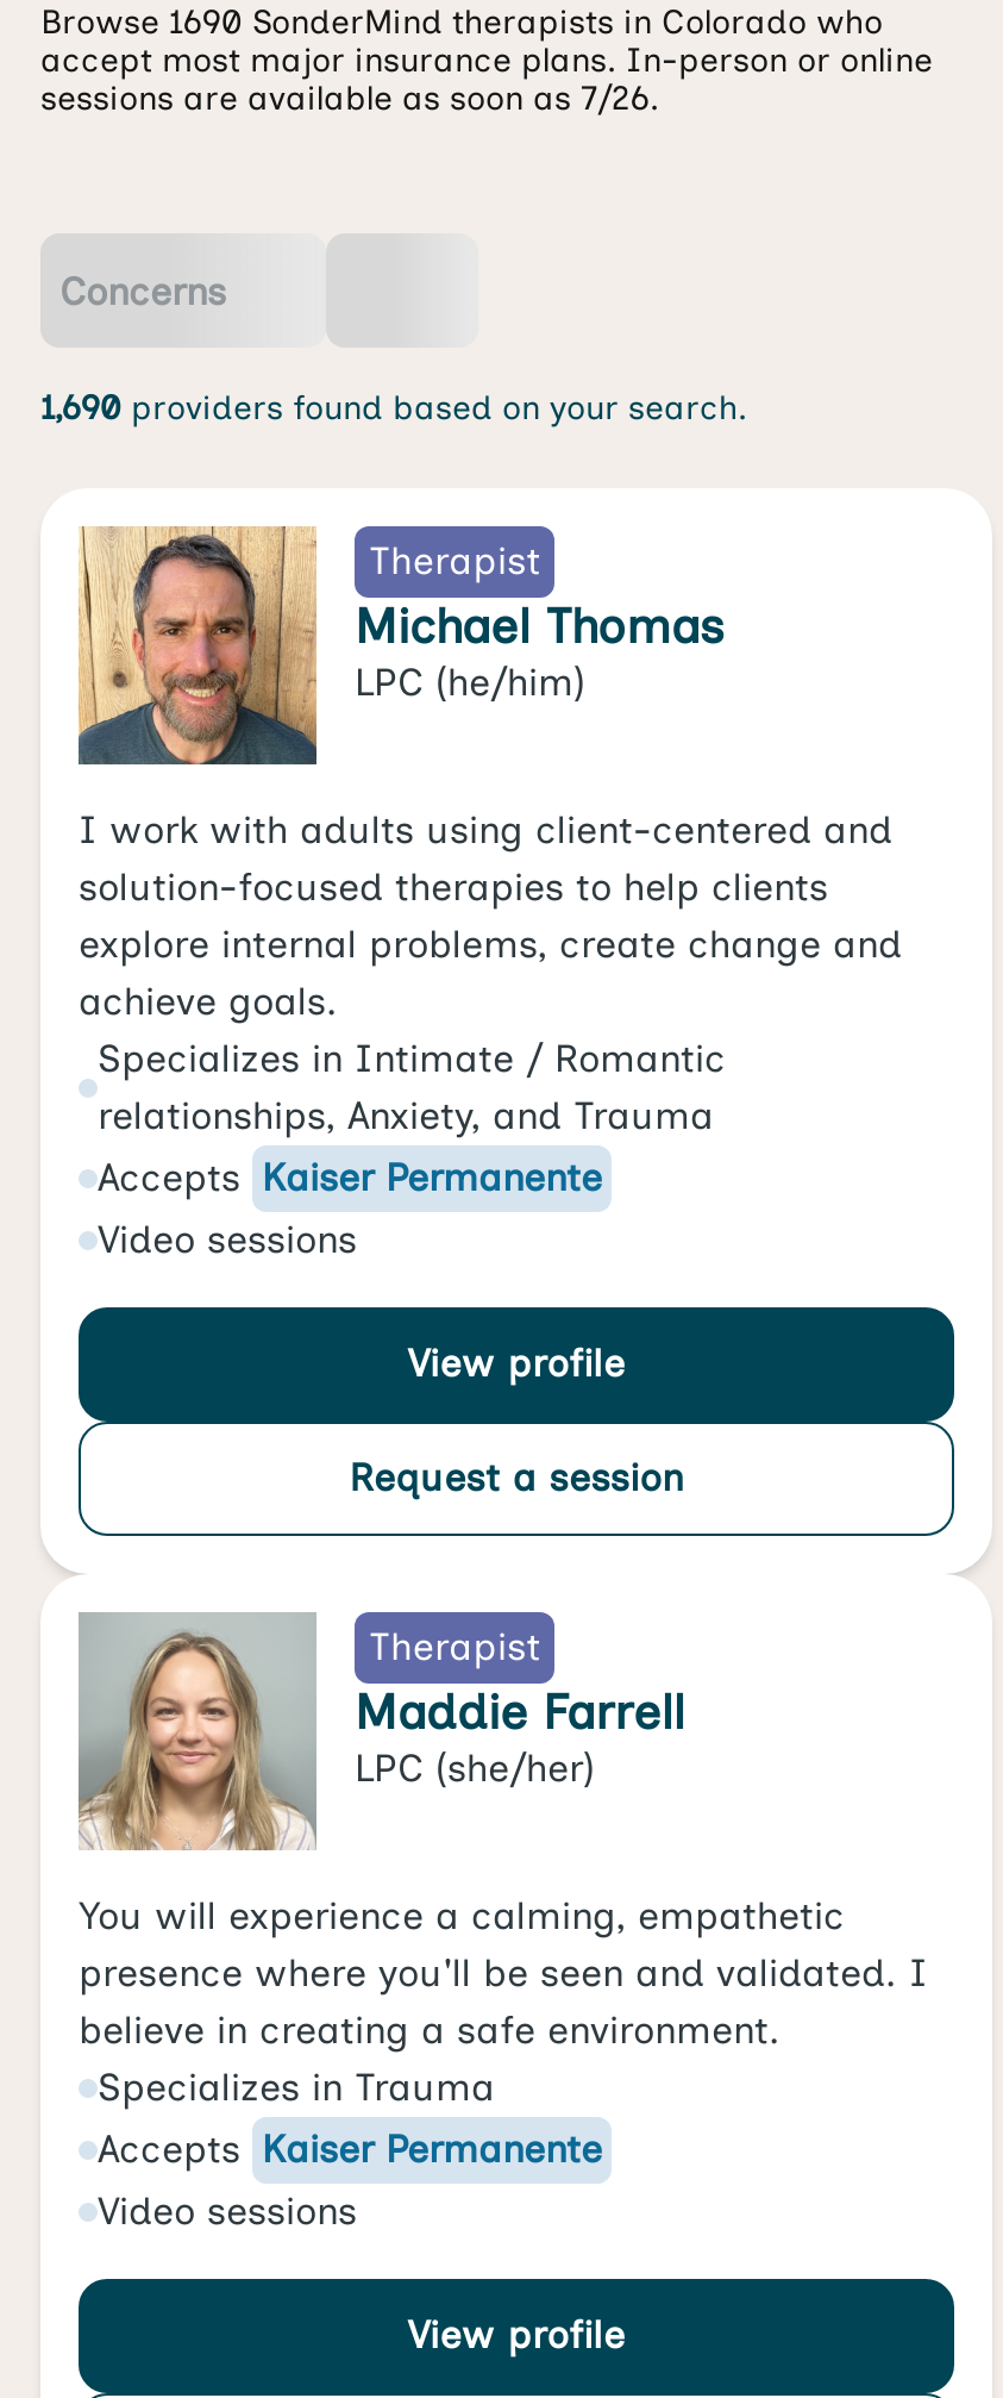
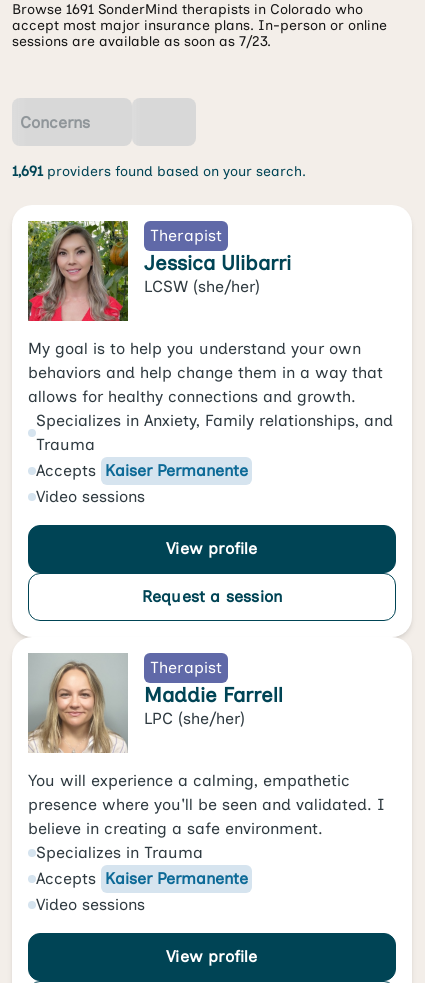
[40,2,883,43] Browse 1690 SonderMind therapists in Colorado who -> [12,1,363,18] Browse 1691 SonderMind therapists in Colorado who
[40,79,659,119] sessions are available as soon as 7/26. -> [12,33,271,50] sessions are available as soon as 7/23.
[40,388,747,429] 1,690 providers found based on your search. -> [12,163,306,180] 1,691 providers found based on your search.
[79,526,723,767] [image] | Michael Thomas | LPC (he/him) -> [27,220,291,308] [image] | Jessica Ulibarri | LCSW (she/her)
[79,807,902,1138] I work with adults using client-centered and | solution-focused therapies to help clients | explore internal problems, create change and | achieve goals. | Specializes in Intimate / Romantic | relationships, Anxiety, and Trauma -> [28,339,393,454] My goal is to help you understand your own | behaviors and help change them in a way that | allows for healthy connections and growth. | Specializes in Anxiety, Family relationships, and | Trauma

